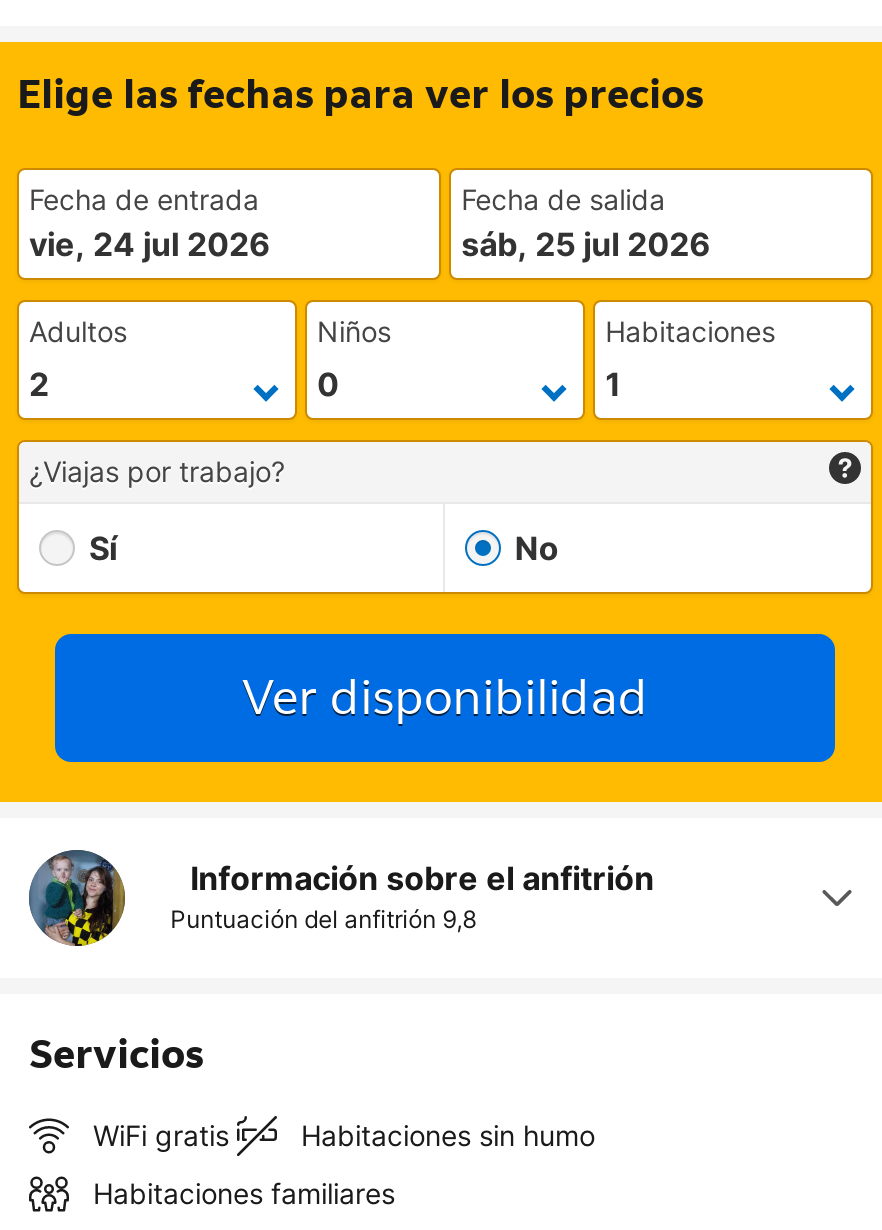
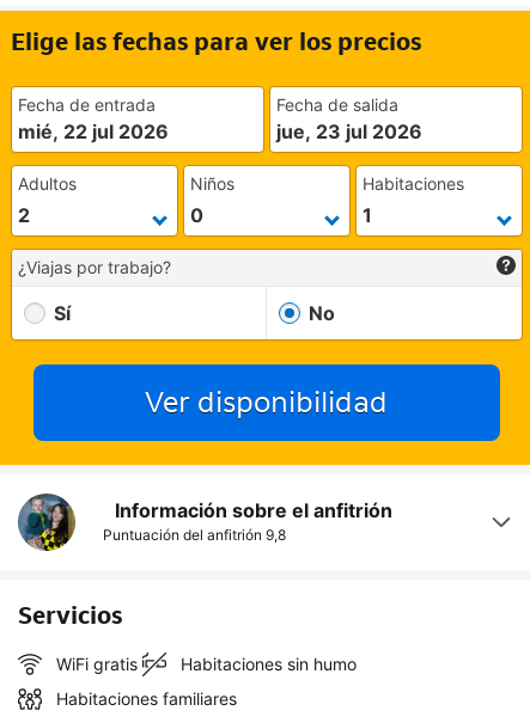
[29,224,271,264] vie, 24 jul 2026 -> [18,120,169,143] mié, 22 jul 2026
[461,224,711,264] sáb, 25 jul 2026 -> [276,120,422,143] jue, 23 jul 2026

